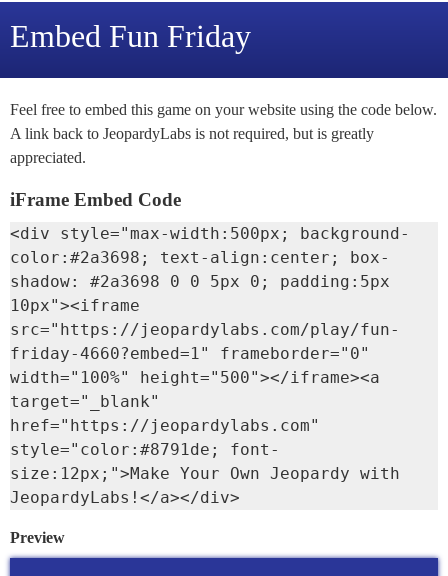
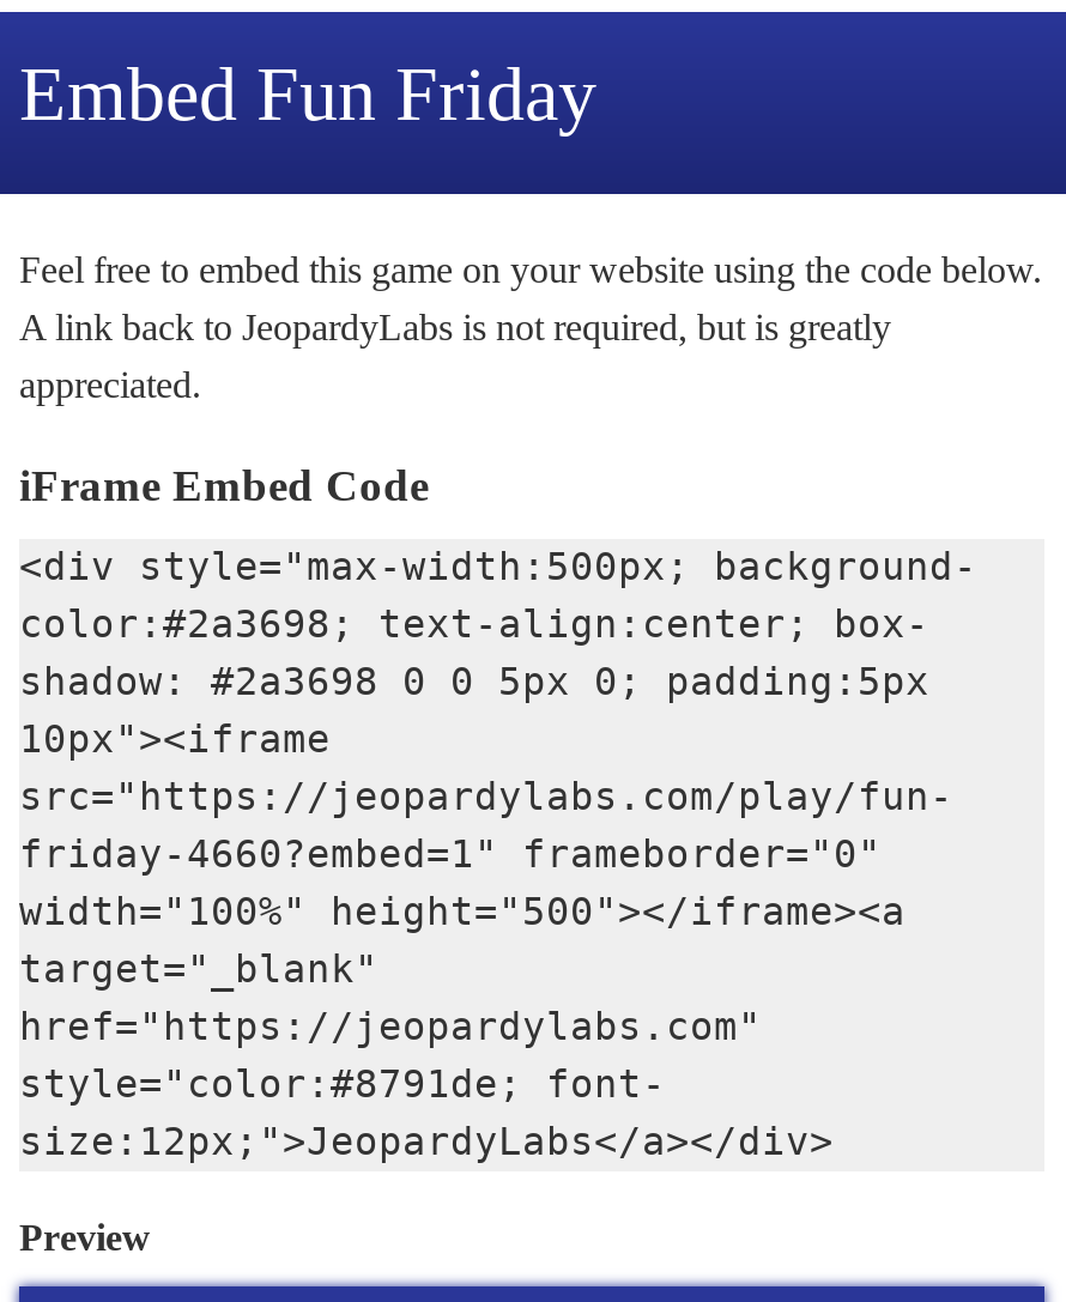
[10,464,400,507] size:12px;">Make Your Own Jeopardy with | JeopardyLabs!</a></div> -> [19,1119,834,1164] size:12px;">JeopardyLabs</a></div>

